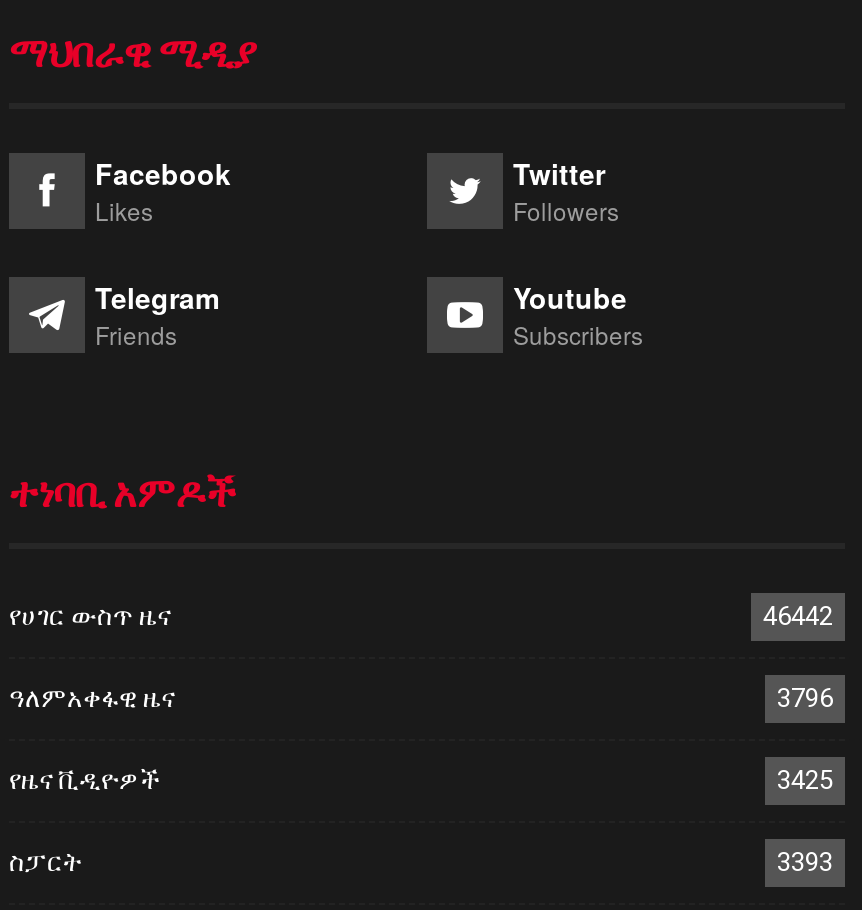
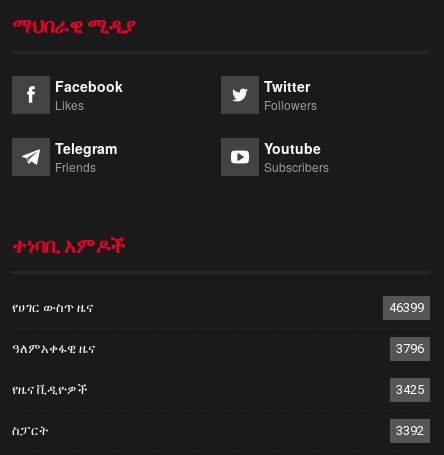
[763,601,833,631] 46442 -> [389,300,424,315] 46399
[777,847,833,877] 3393 -> [396,423,424,438] 3392

